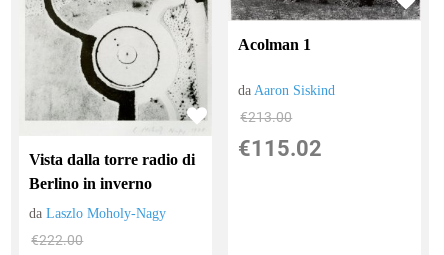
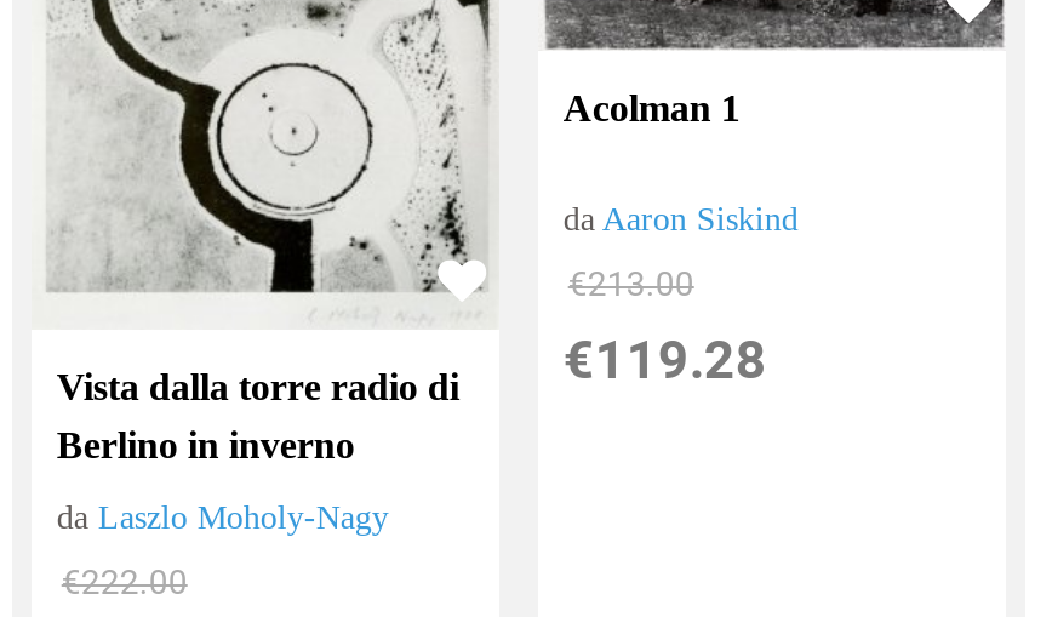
[238,136,322,161] €115.02 -> [563,330,767,391] €119.28

